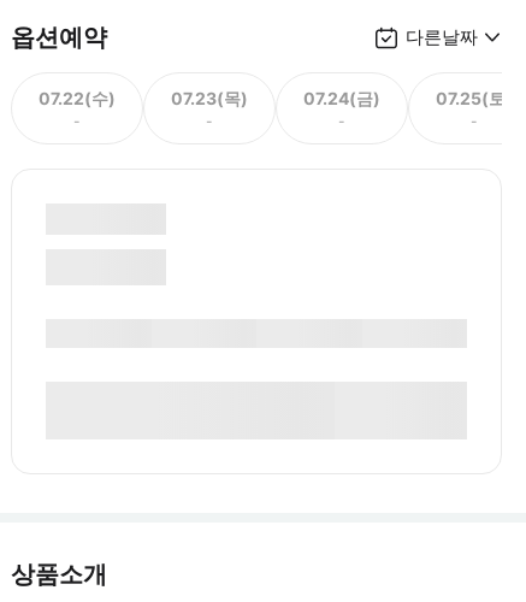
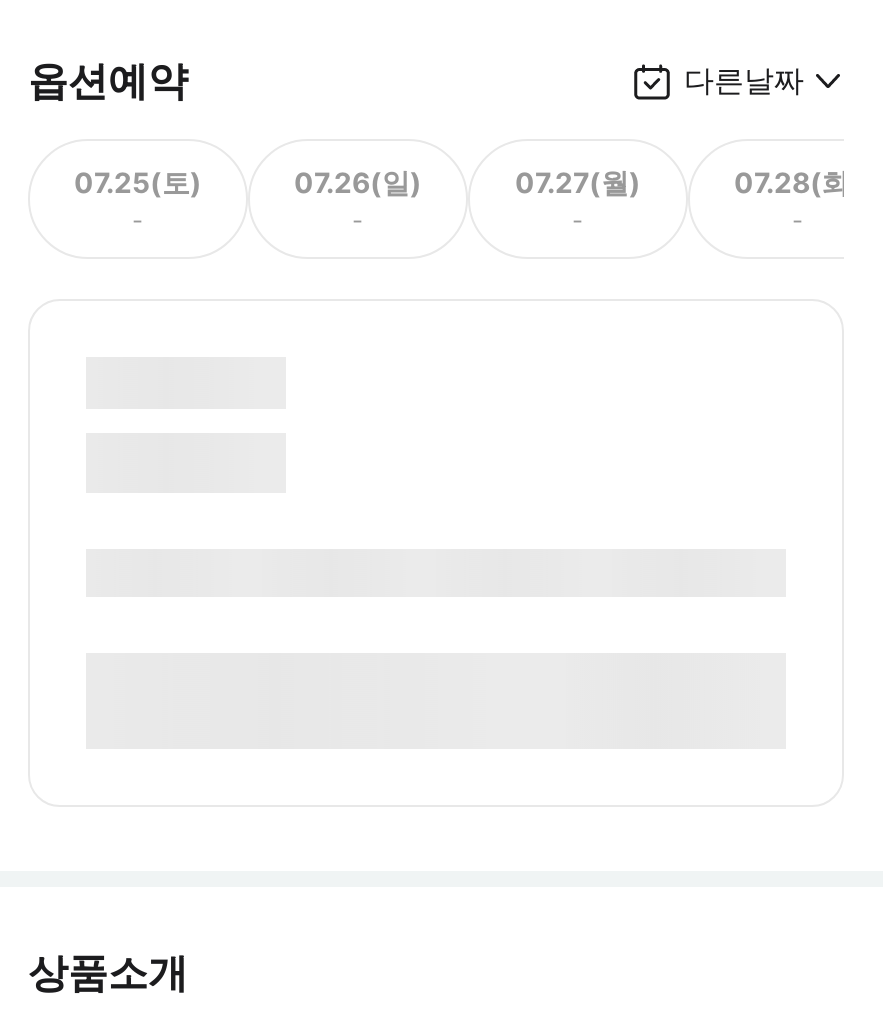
[39,87,116,108] 07.22(수) -> [74,164,202,198] 07.25(토)
[171,87,248,108] 07.23(목) -> [294,164,422,198] 07.26(일)
[303,87,380,108] 07.24(금) -> [515,164,641,198] 07.27(월)
[436,87,513,108] 07.25(토) -> [734,164,862,198] 07.28(화)

